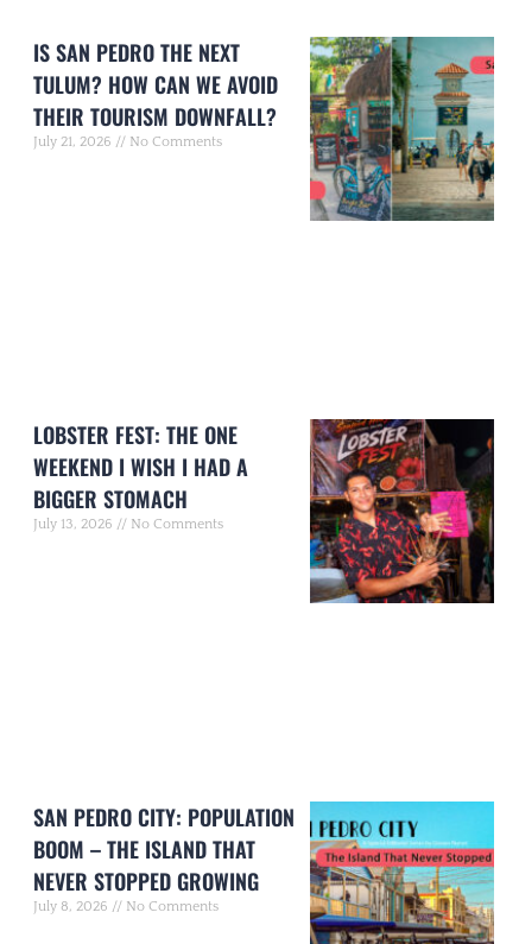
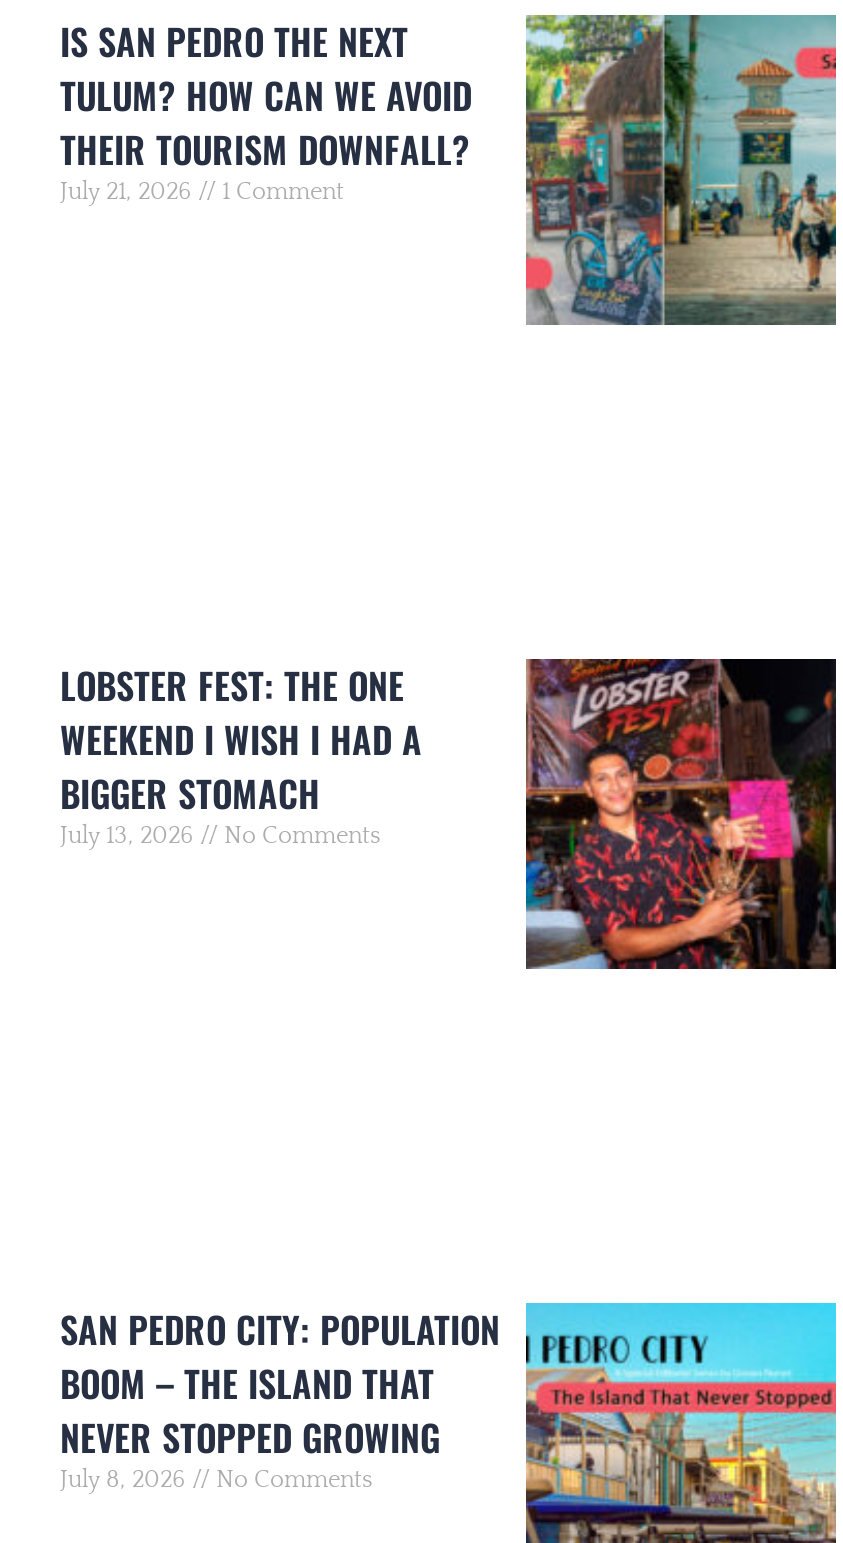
[126,134,222,149] No Comments -> [216,179,344,205] 1 Comment

